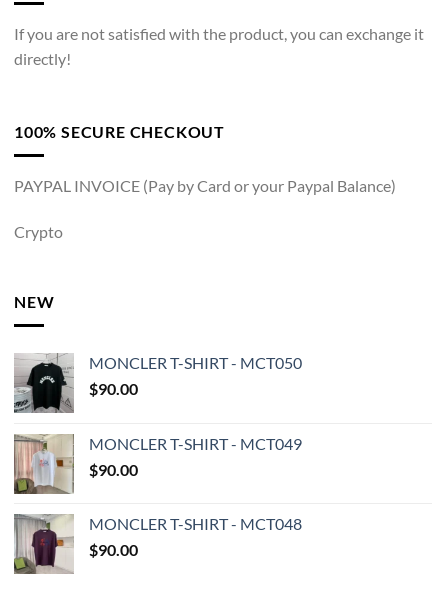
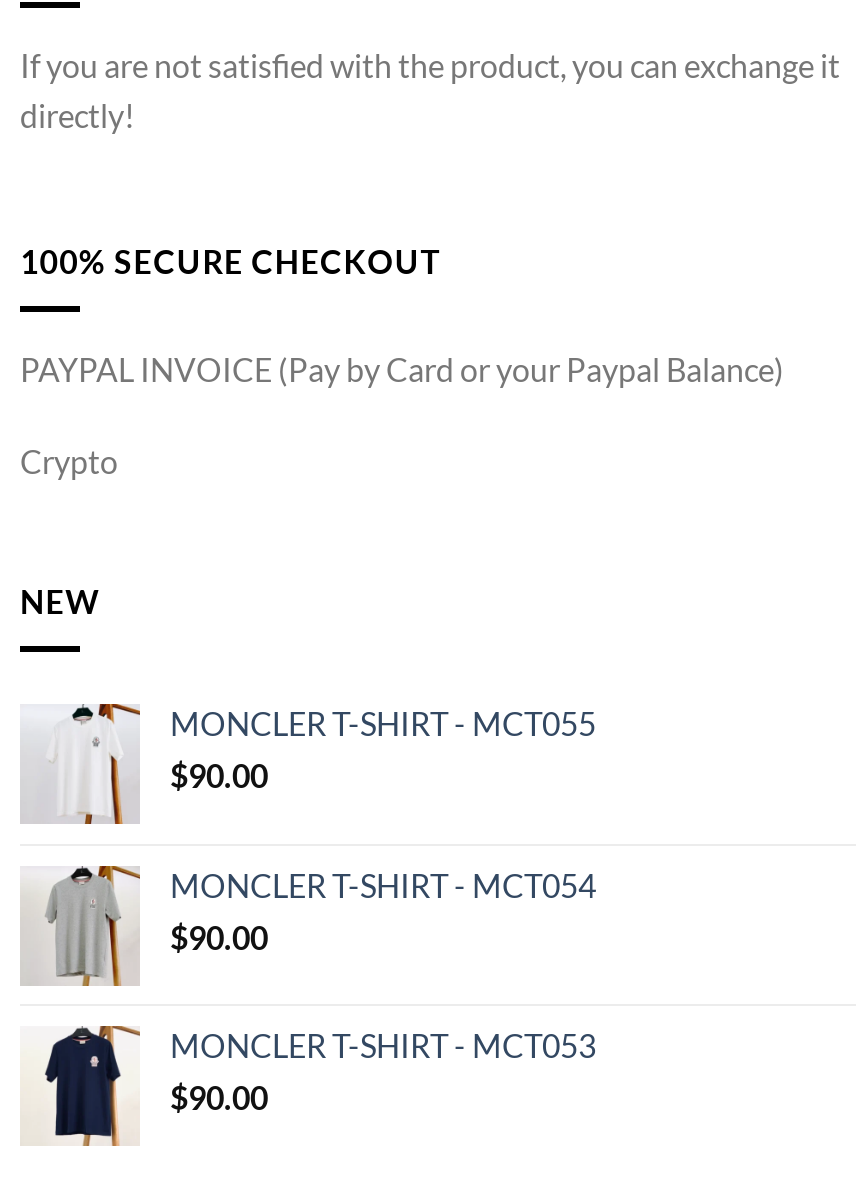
[14,353,302,413] [image] | MONCLER T-SHIRT - MCT050 -> [22,702,596,826] [image] | MONCLER T-SHIRT - MCT055
[13,434,302,495] [image] | MONCLER T-SHIRT - MCT049 -> [20,866,596,986] [image] | MONCLER T-SHIRT - MCT054
[13,513,302,575] [image] | MONCLER T-SHIRT - MCT048 -> [20,1024,596,1146] [image] | MONCLER T-SHIRT - MCT053

